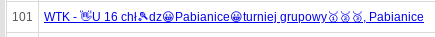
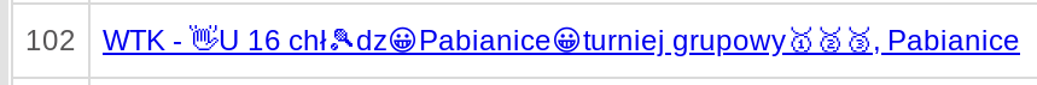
[12,10,33,24] 101 -> [25,24,76,57] 102

